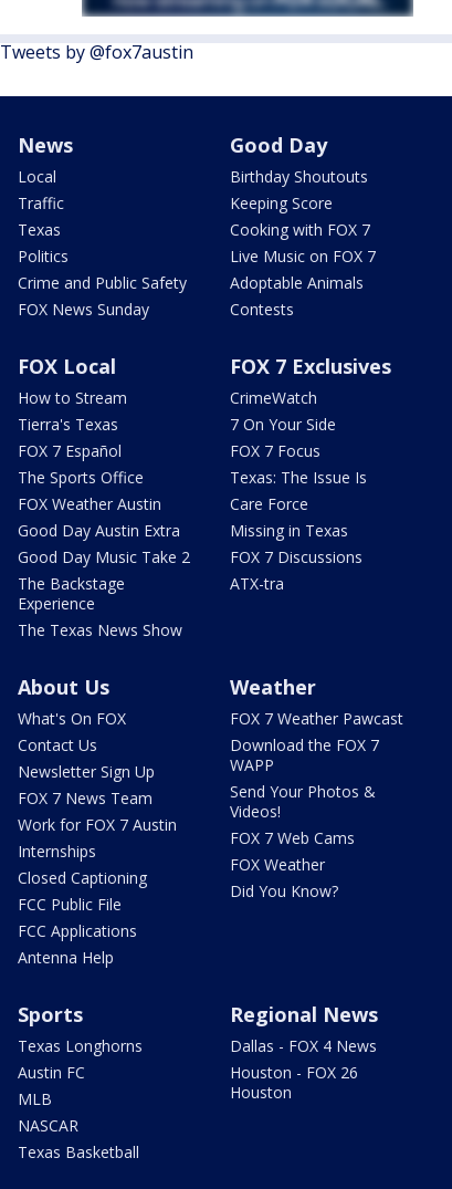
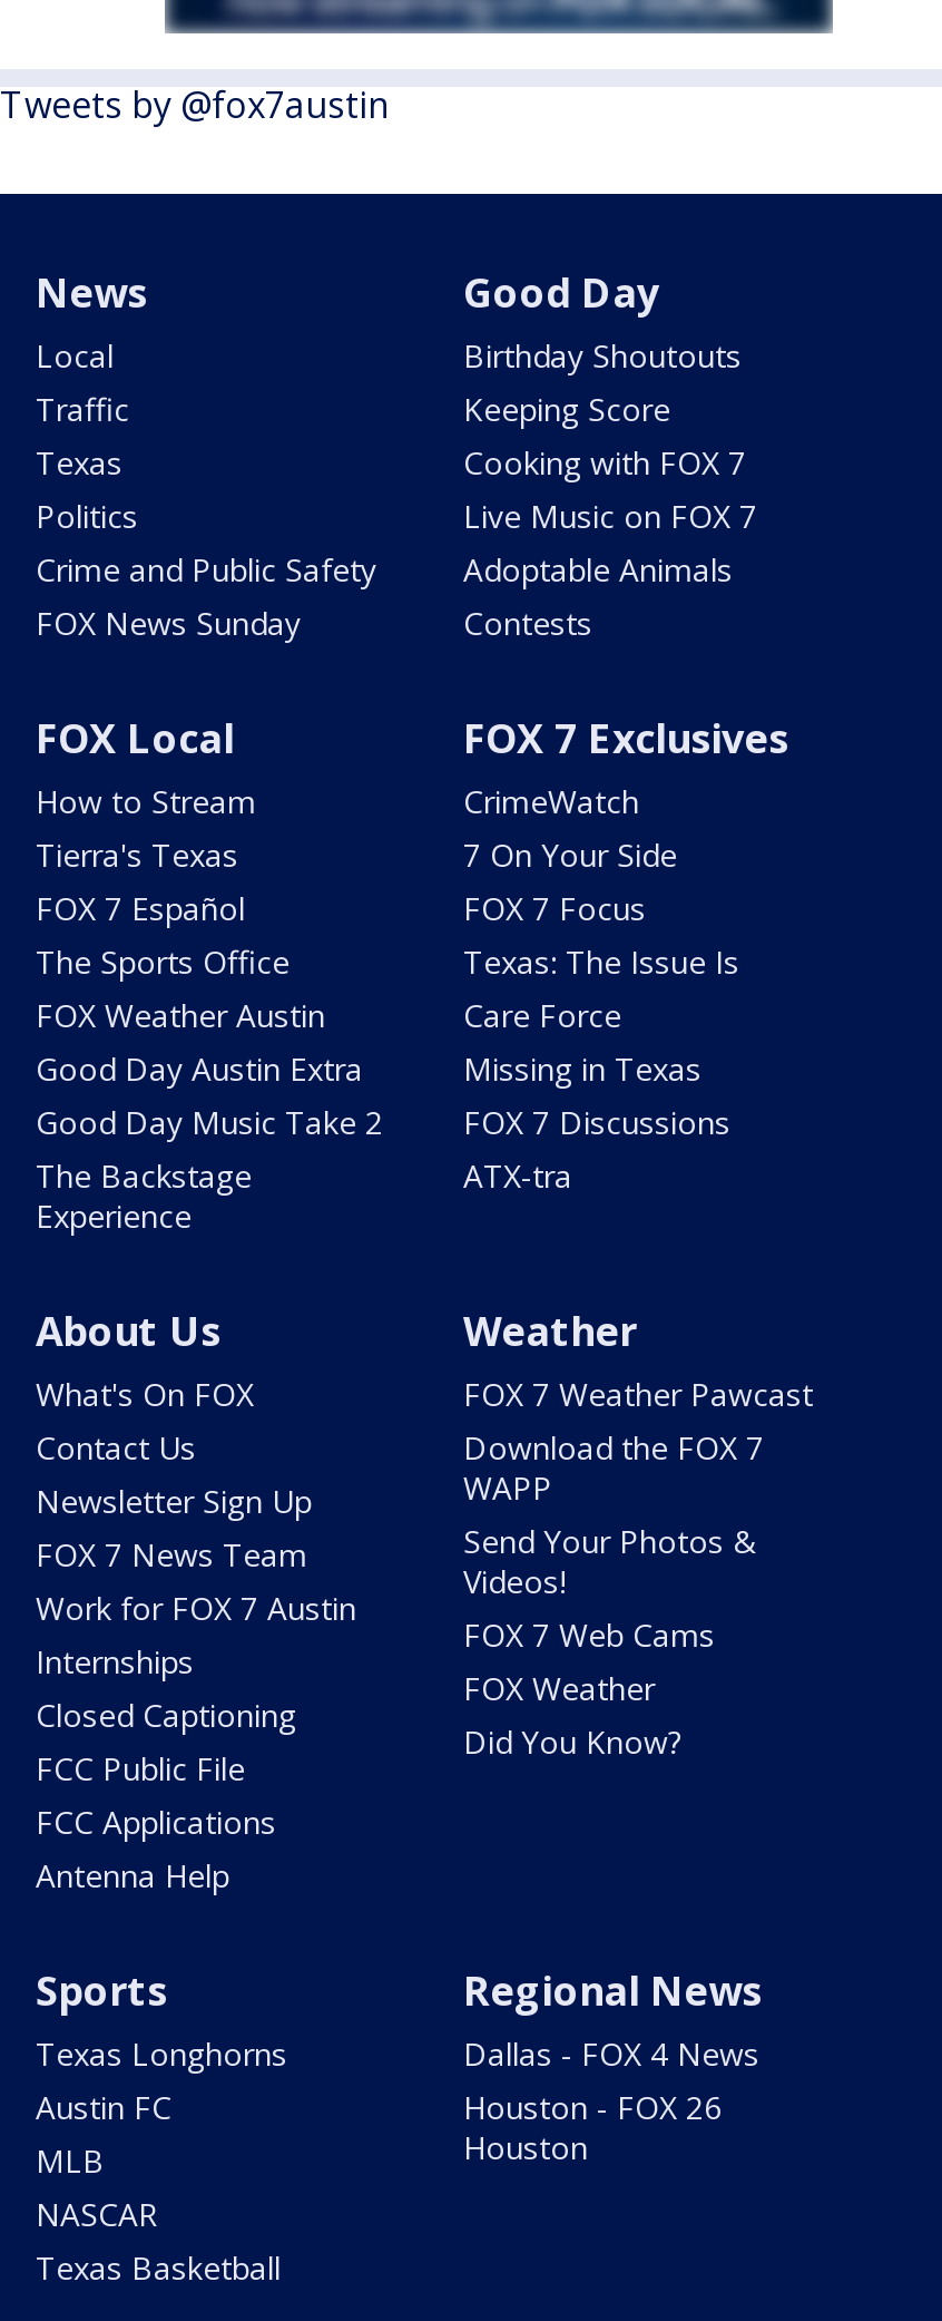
[18,619,182,640] The Texas News Show -> none

